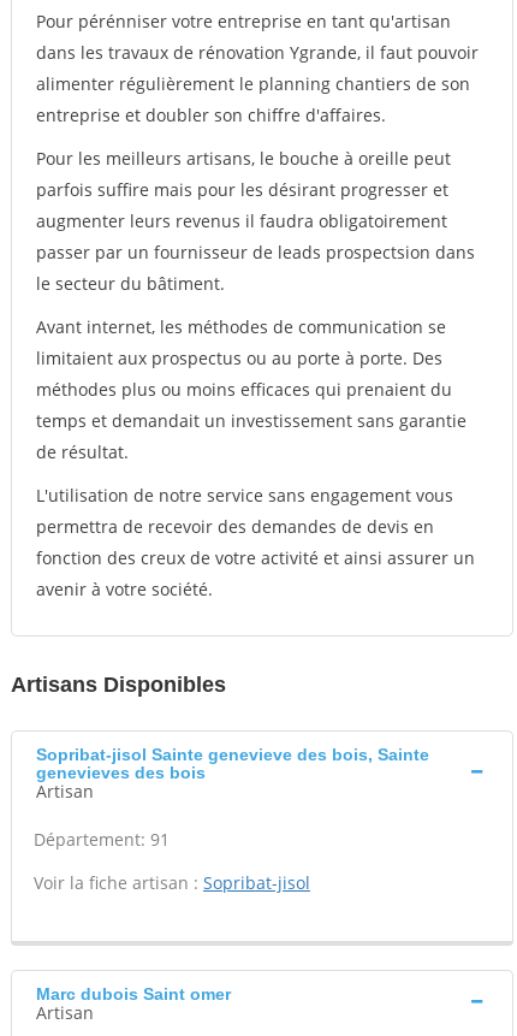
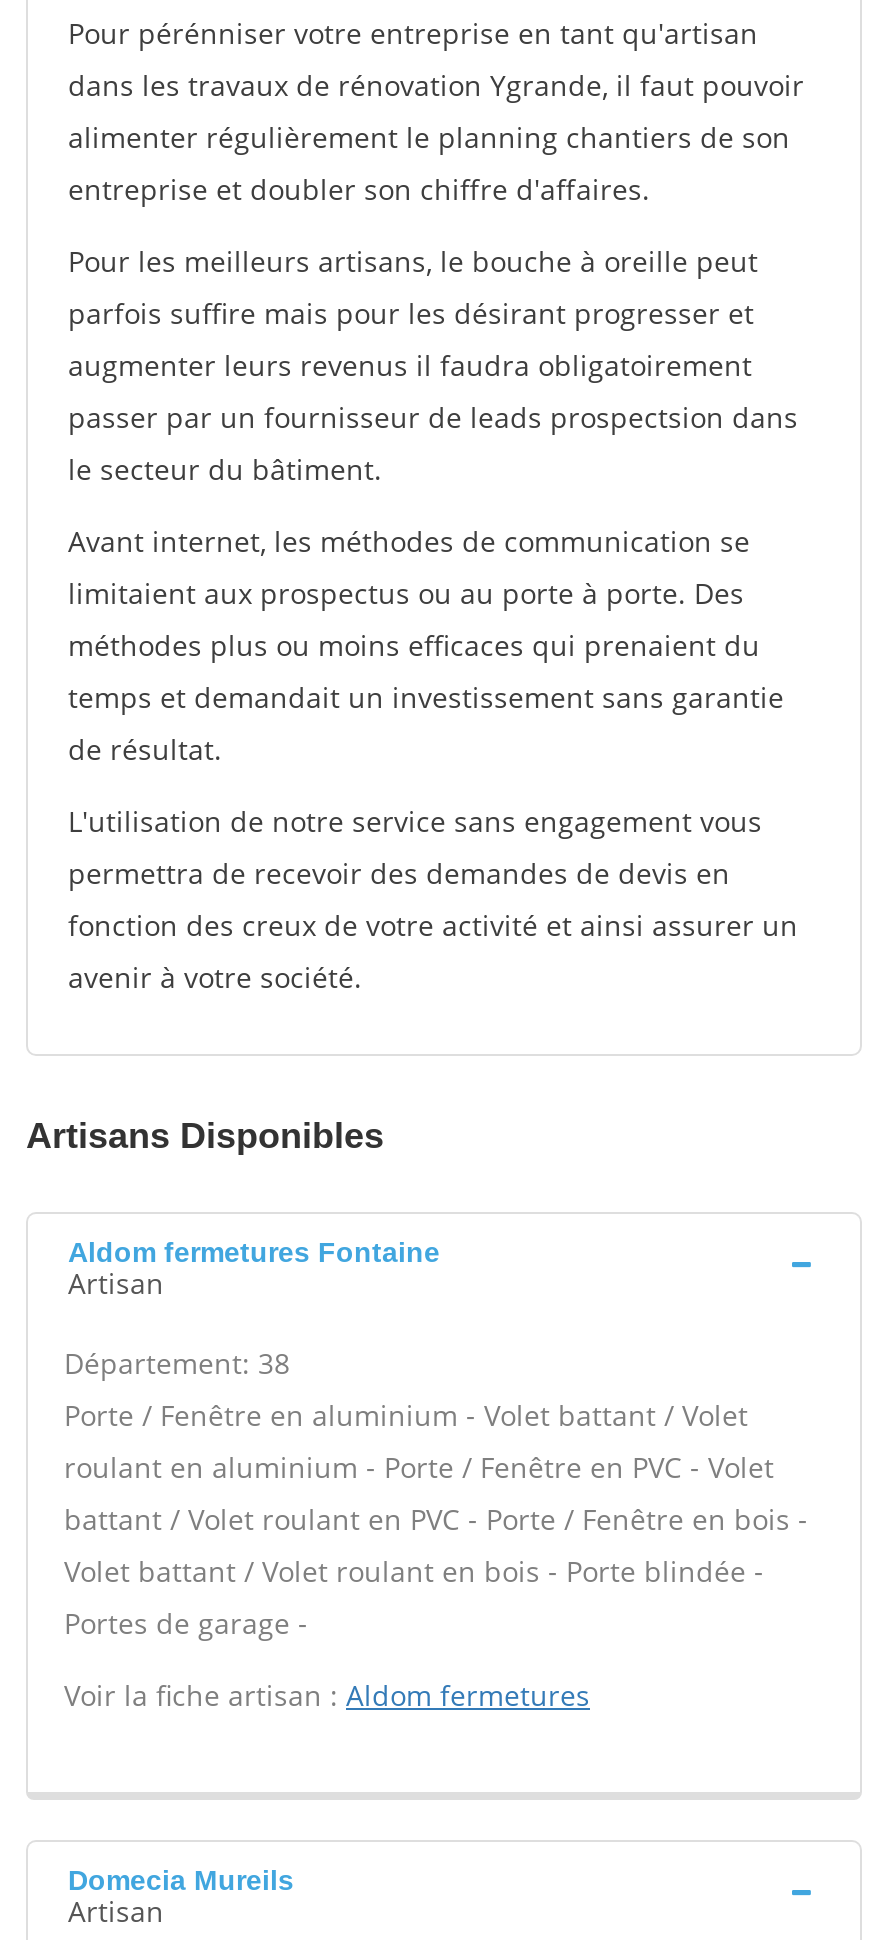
[36,745,429,782] Sopribat-jisol Sainte genevieve des bois, Sainte | genevieves des bois -> [68,1236,440,1268] Aldom fermetures Fontaine
[34,828,170,851] Département: 91 -> [64,1344,808,1642] Département: 38 | Porte / Fenêtre en aluminium - Volet battant / Volet | roulant en aluminium - Porte / Fenêtre en PVC - Volet | battant / Volet roulant en PVC - Porte / Fenêtre en bois - | Volet battant / Volet roulant en bois - Porte blindée - | Portes de garage -
[34,871,310,894] Voir la fiche artisan : Sopribat-jisol -> [64,1676,590,1714] Voir la fiche artisan : Aldom fermetures
[36,984,231,1004] Marc dubois Saint omer -> [68,1864,294,1896] Domecia Mureils

